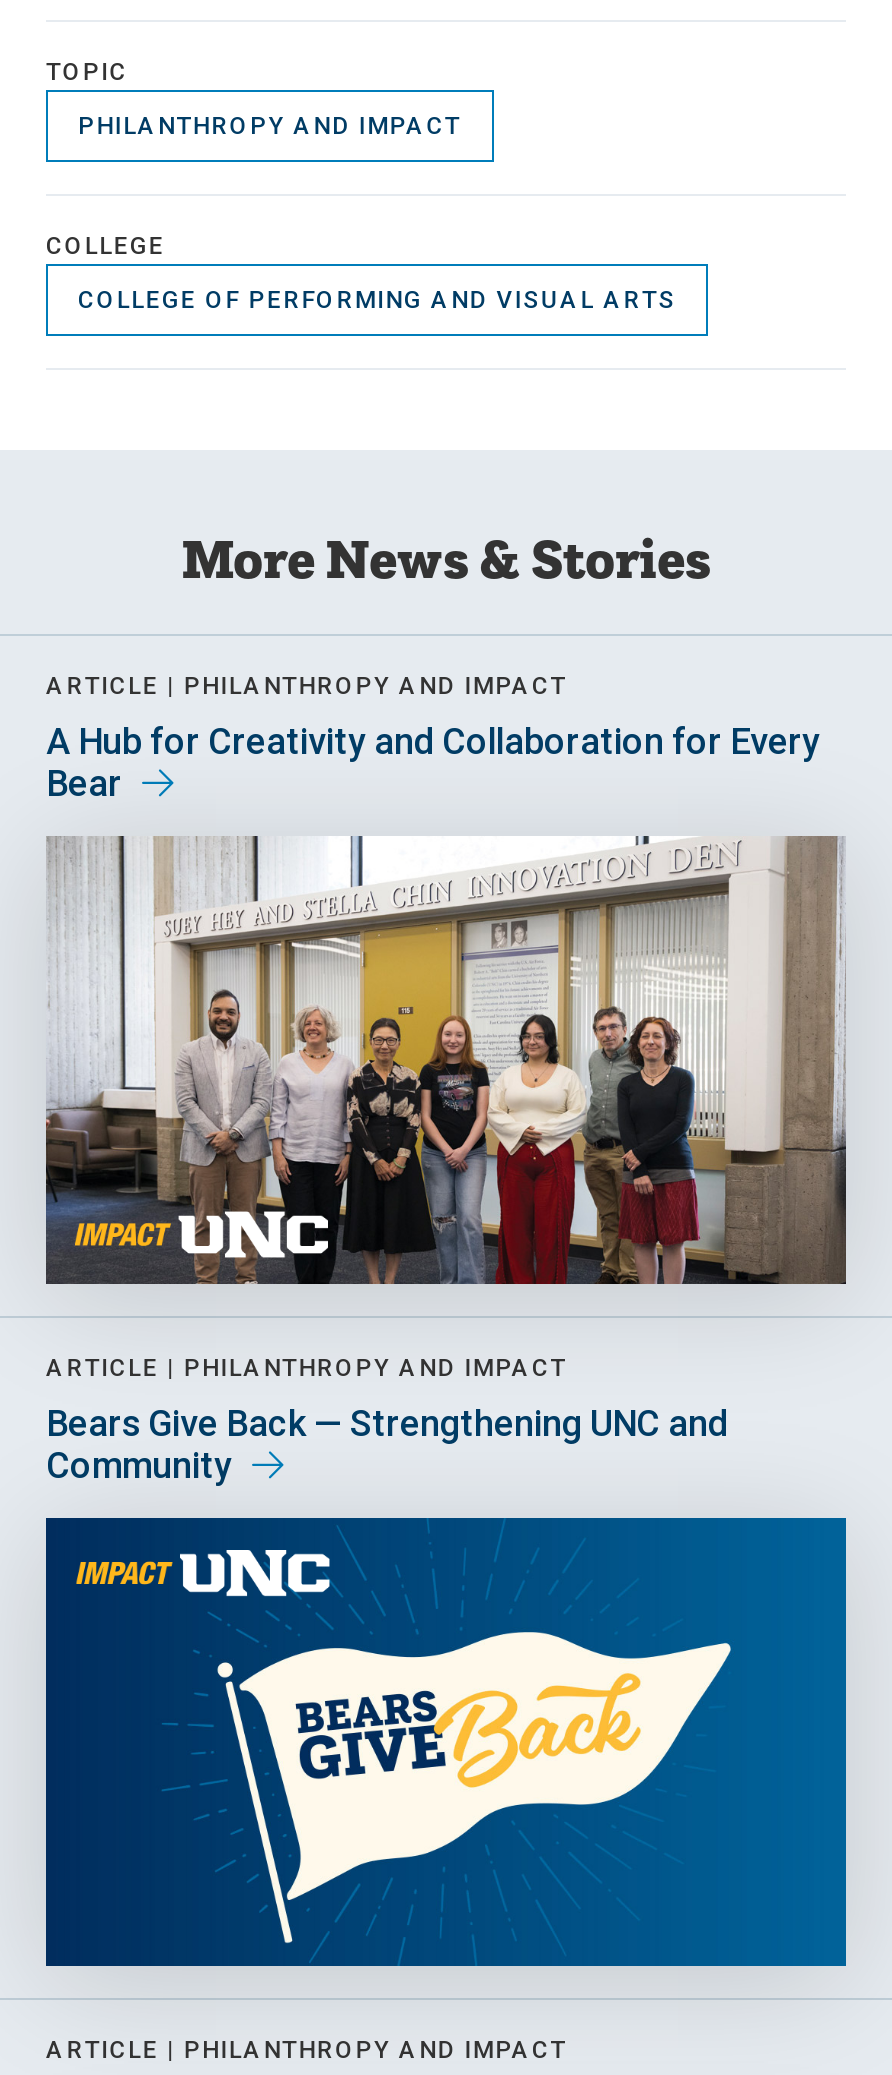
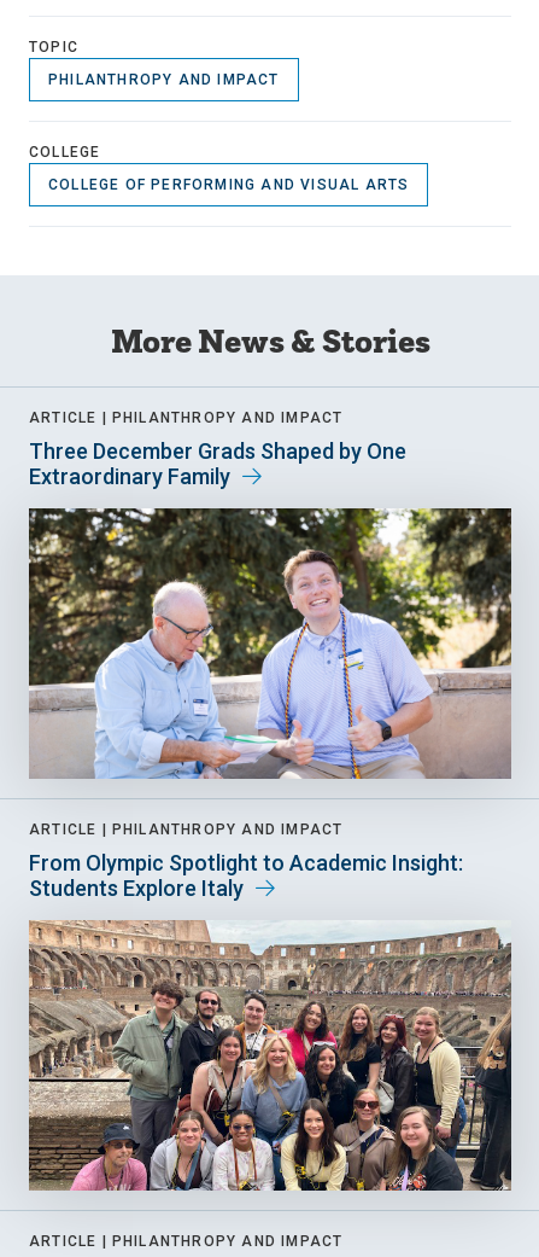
[46,720,820,804] A Hub for Creativity and Collaboration for Every | Bear -> [29,438,406,489] Three December Grads Shaped by One | Extraordinary Family
[44,834,846,1286] [image] -> [28,507,512,780] [image]
[46,1402,728,1486] Bears Give Back — Strengthening UNC and | Community -> [29,850,463,901] From Olympic Spotlight to Academic Insight: | Students Explore Italy
[44,1516,848,1968] [image] -> [28,919,512,1192] [image]

